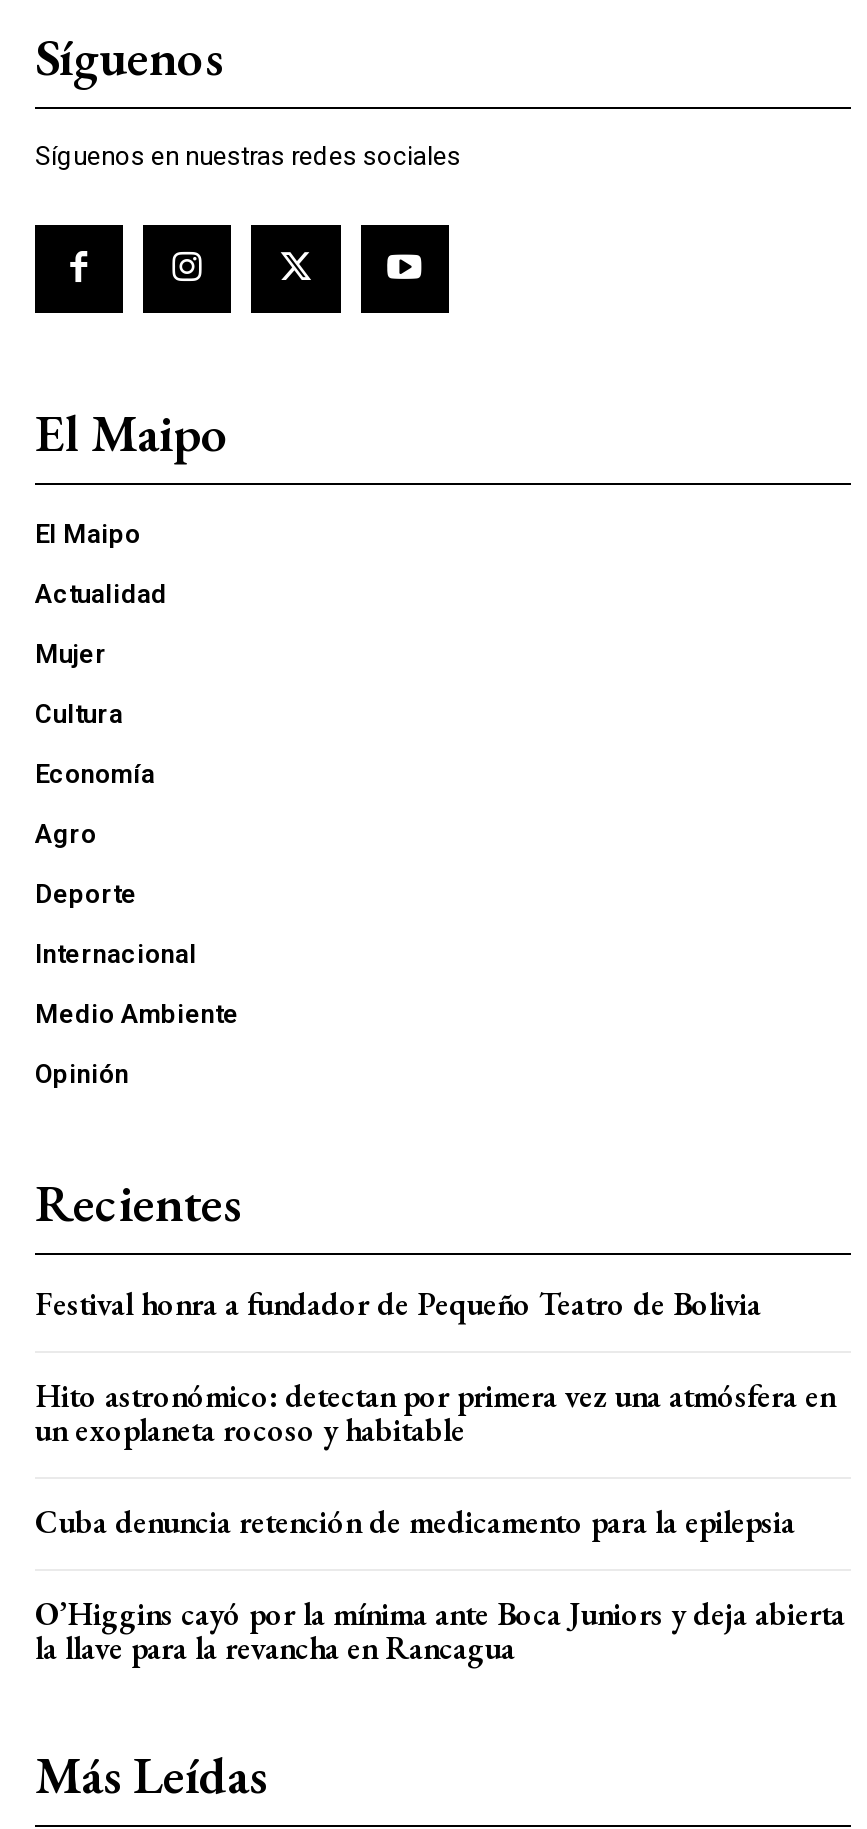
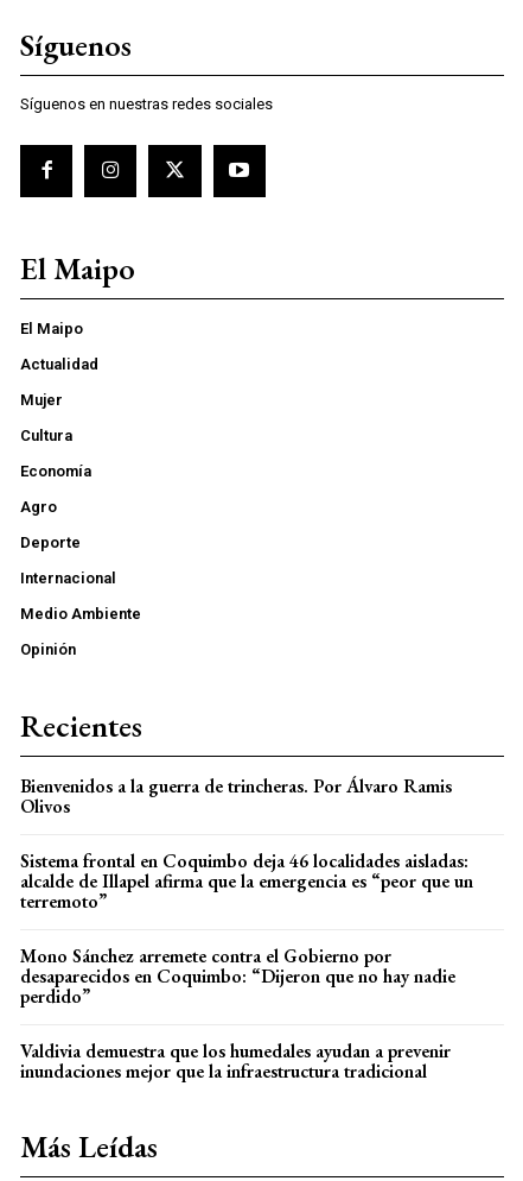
[35,1283,761,1325] Festival honra a fundador de Pequeño Teatro de Bolivia -> [20,773,452,819] Bienvenidos a la guerra de trincheras. Por Álvaro Ramis | Olivos
[35,1375,835,1451] Hito astronómico: detectan por primera vez una atmósfera en | un exoplaneta rocoso y habitable -> [20,848,473,914] Sistema frontal en Coquimbo deja 46 localidades aisladas: | alcalde de Illapel afirma que la emergencia es “peor que un | terremoto”
[35,1501,795,1543] Cuba denuncia retención de medicamento para la epilepsia -> [20,943,455,1009] Mono Sánchez arremete contra el Gobierno por | desaparecidos en Coquimbo: “Dijeron que no hay nadie | perdido”
[35,1593,845,1669] O’Higgins cayó por la mínima ante Boca Juniors y deja abierta | la llave para la revancha en Rancagua -> [20,1038,451,1083] Valdivia demuestra que los humedales ayudan a prevenir | inundaciones mejor que la infraestructura tradicional

